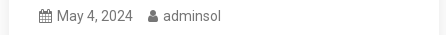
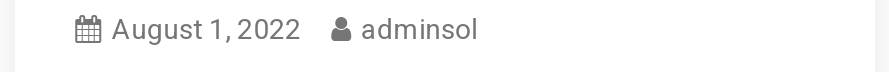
[57,8,221,24] May 4, 2024 adminsol -> [111,13,477,45] August 1, 2022 adminsol

